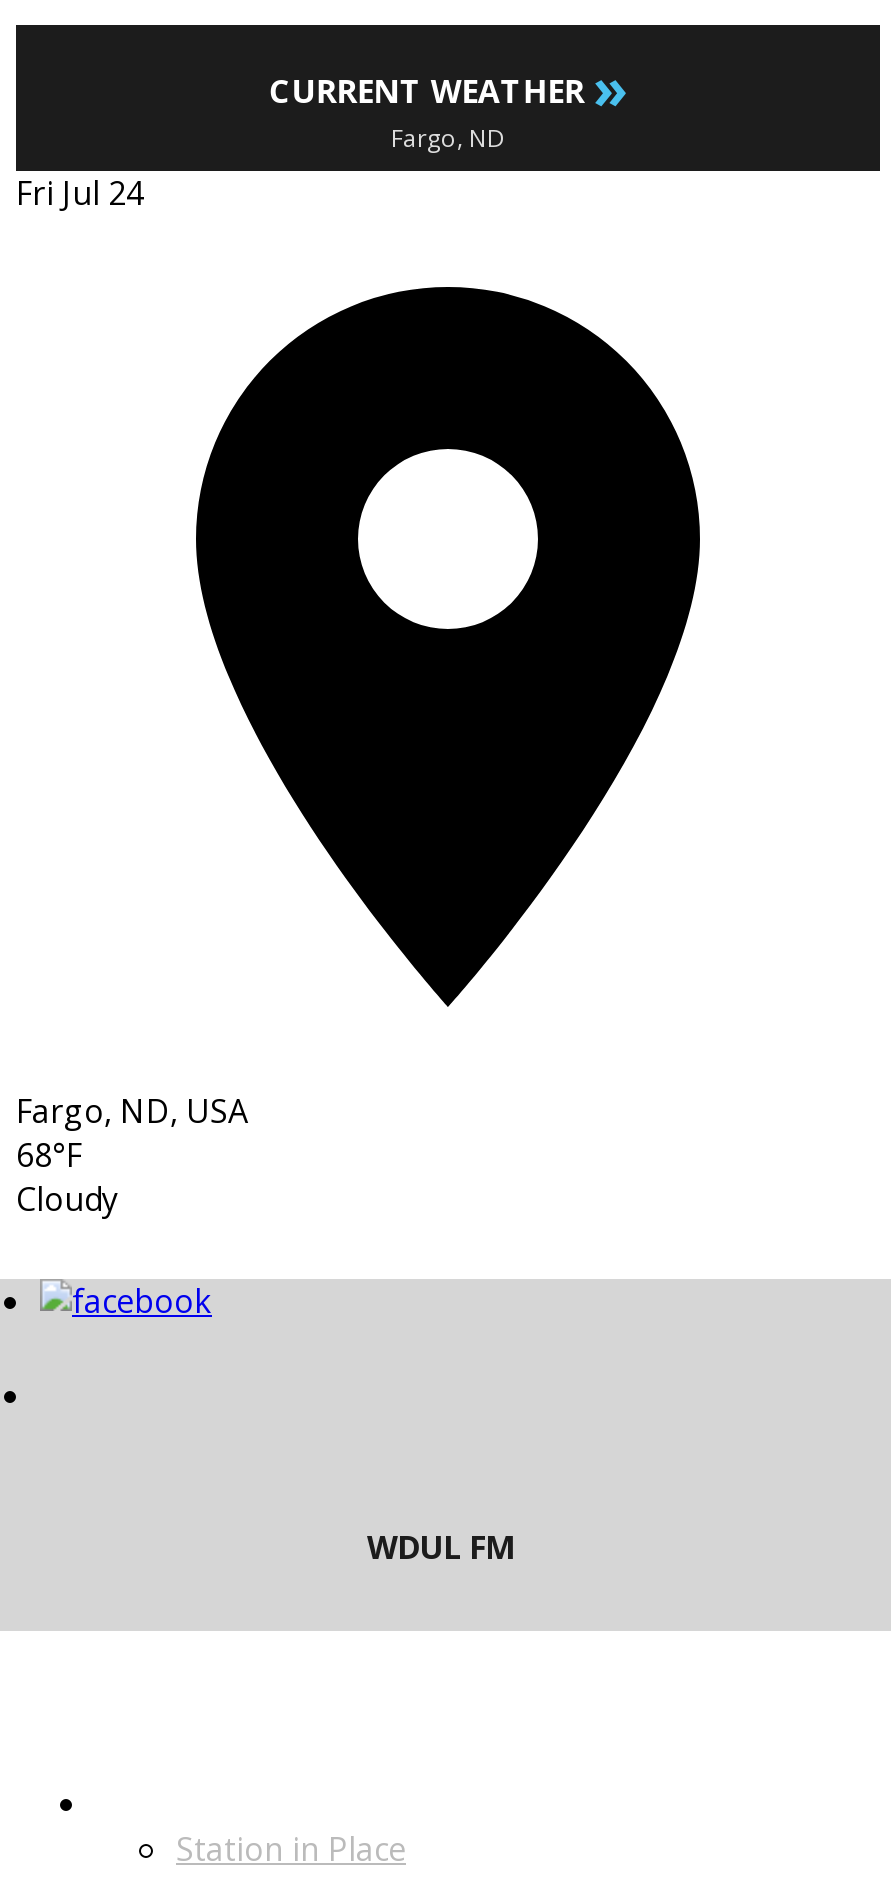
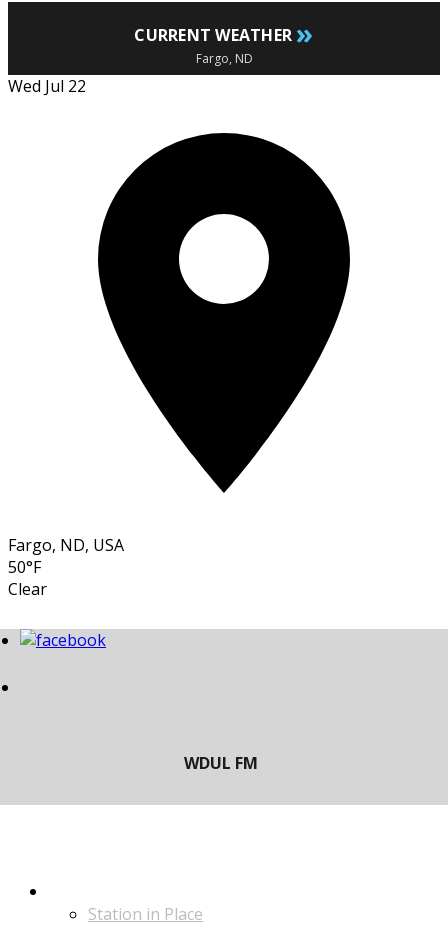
[16,172,144,216] Fri Jul 24 -> [8,75,86,97] Wed Jul 22
[16,1134,118,1222] 68°F | Cloudy -> [8,556,47,600] 50°F | Clear

